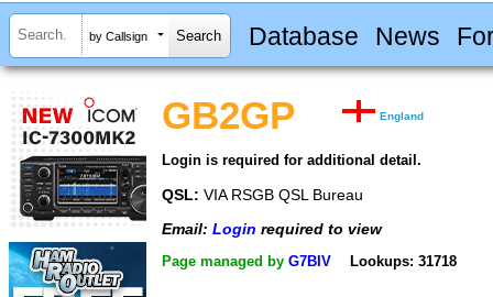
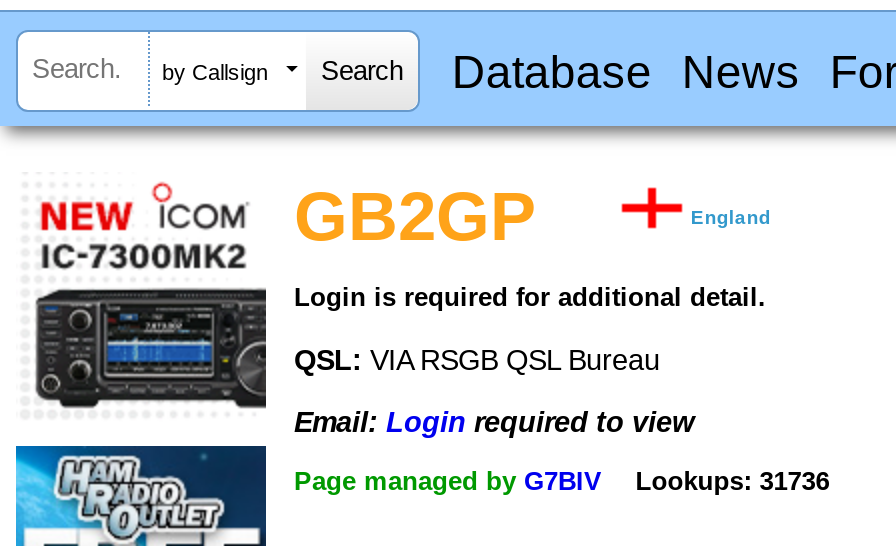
[162,253,456,269] Page managed by G7BIV Lookups: 31718 -> [294,466,830,496] Page managed by G7BIV Lookups: 31736

